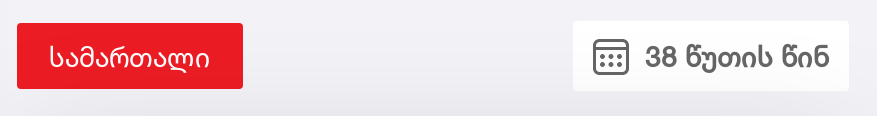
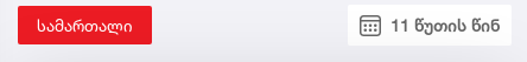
[645,40,829,74] 38 წუთის წინ -> [391,16,500,36] 11 წუთის წინ

